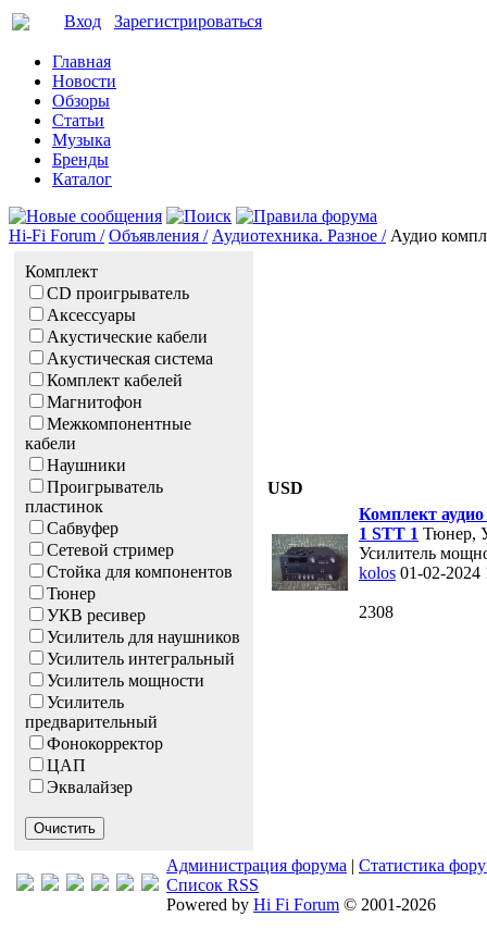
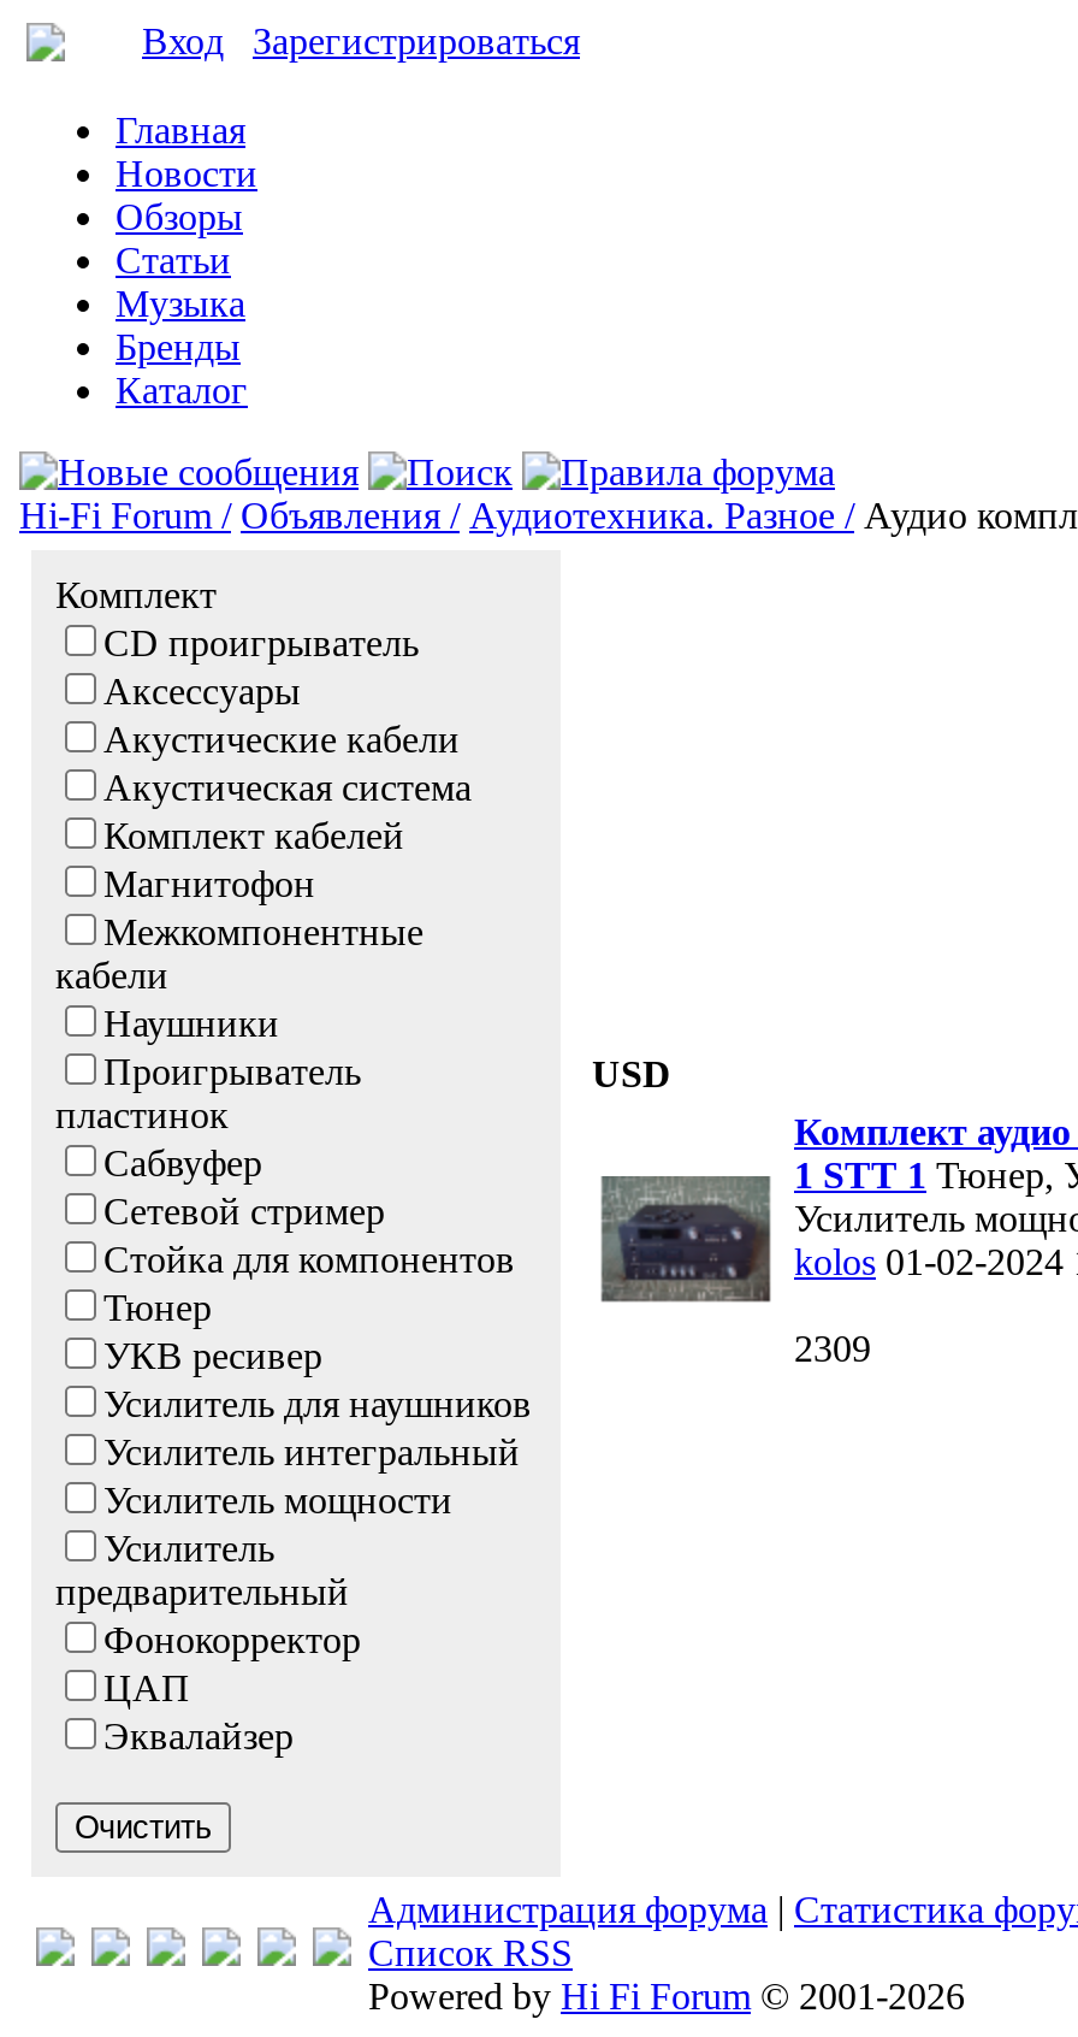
[359,603,394,621] 2308 -> [794,1328,871,1369] 2309

